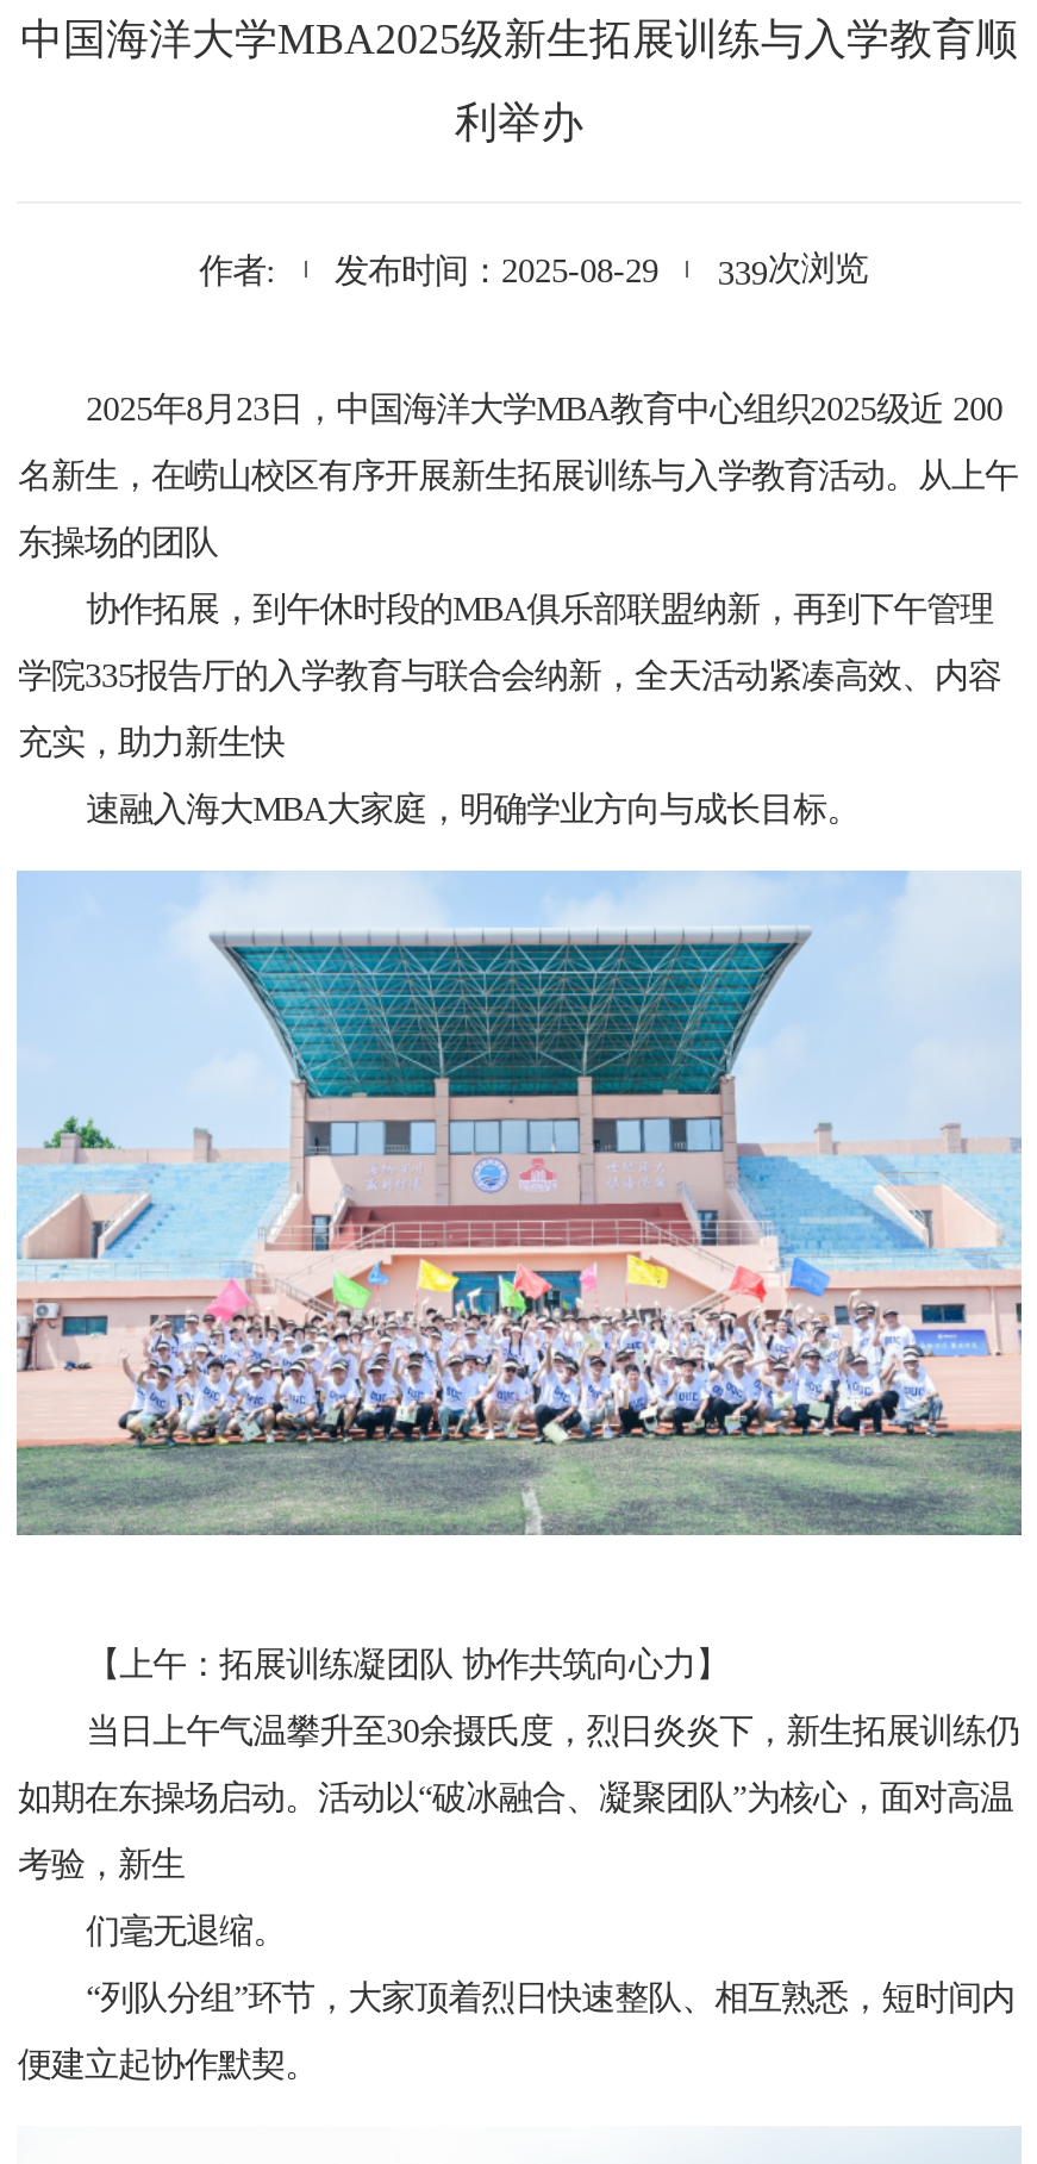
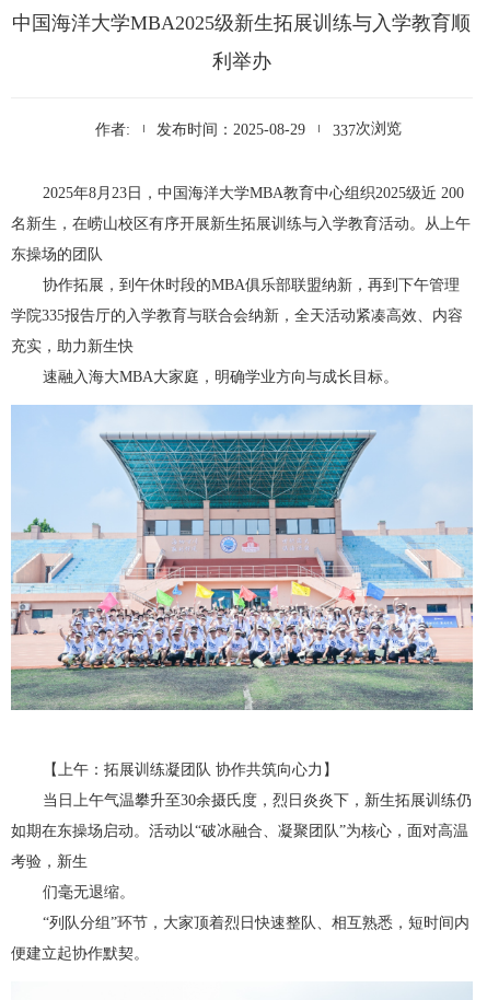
[199,249,867,291] 作者: 发布时间：2025-08-29 339次浏览 -> [95,119,402,139] 作者: 发布时间：2025-08-29 337次浏览

